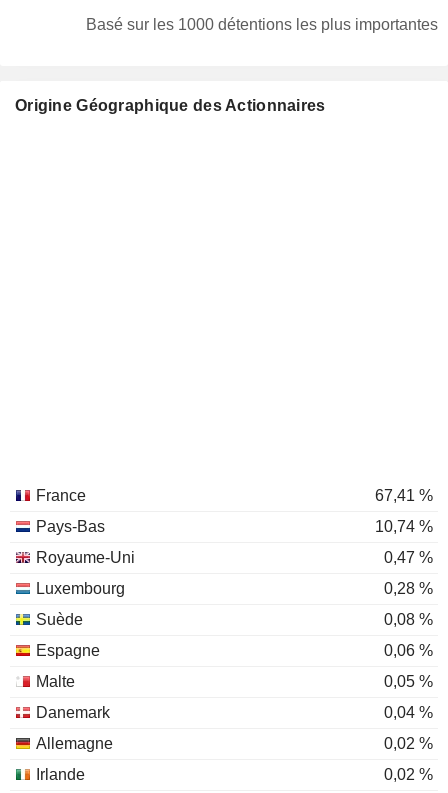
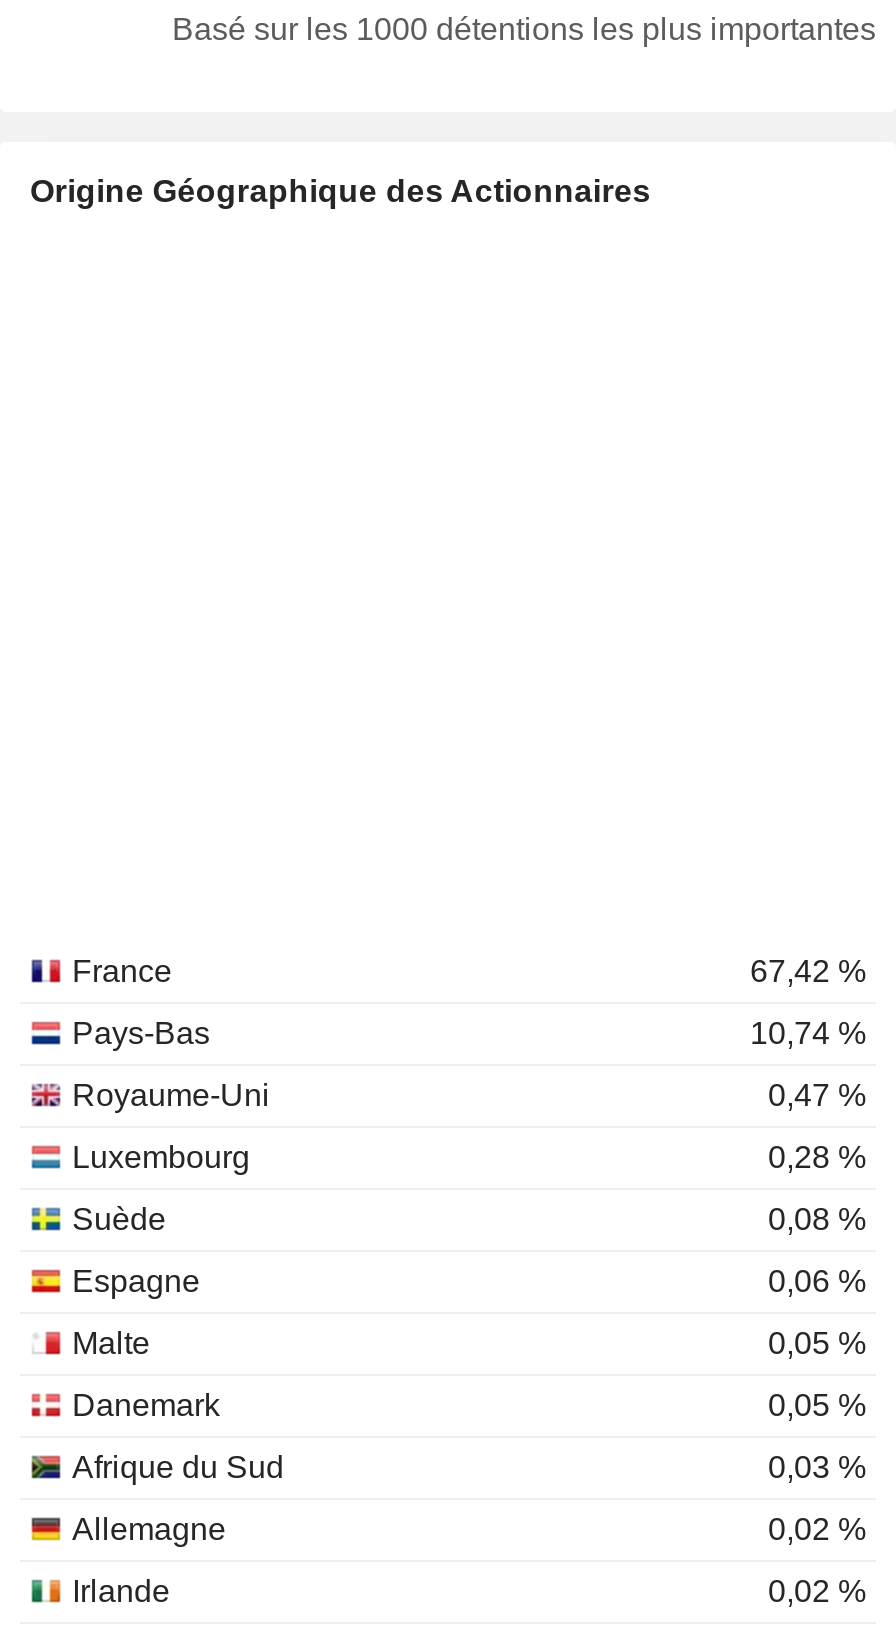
[375,487,433,504] 67,41 % -> [750,954,866,988] 67,42 %
[384,704,433,721] 0,04 % -> [72,1388,866,1484] 0,05 % | Afrique du Sud | 0,03 %

